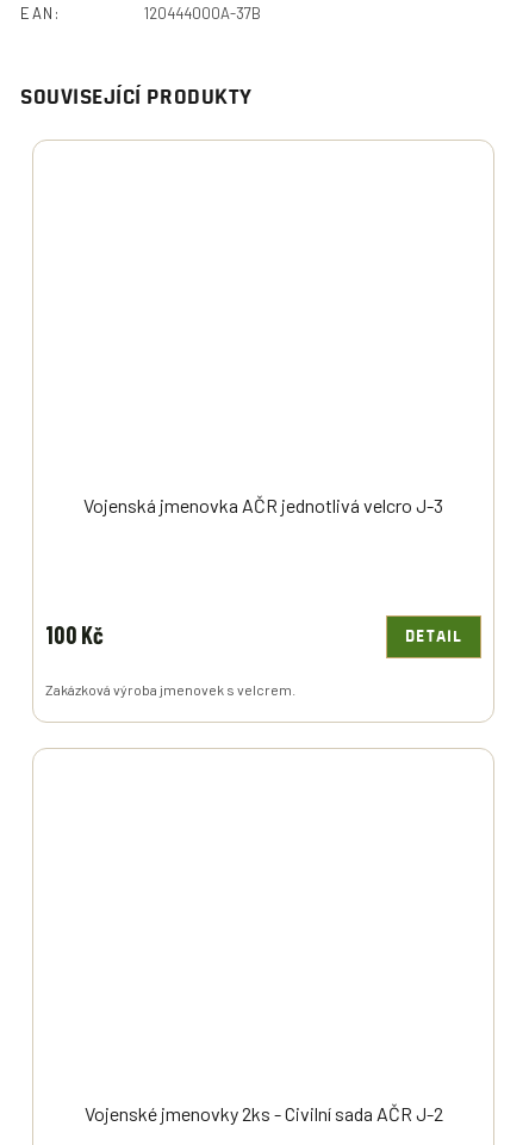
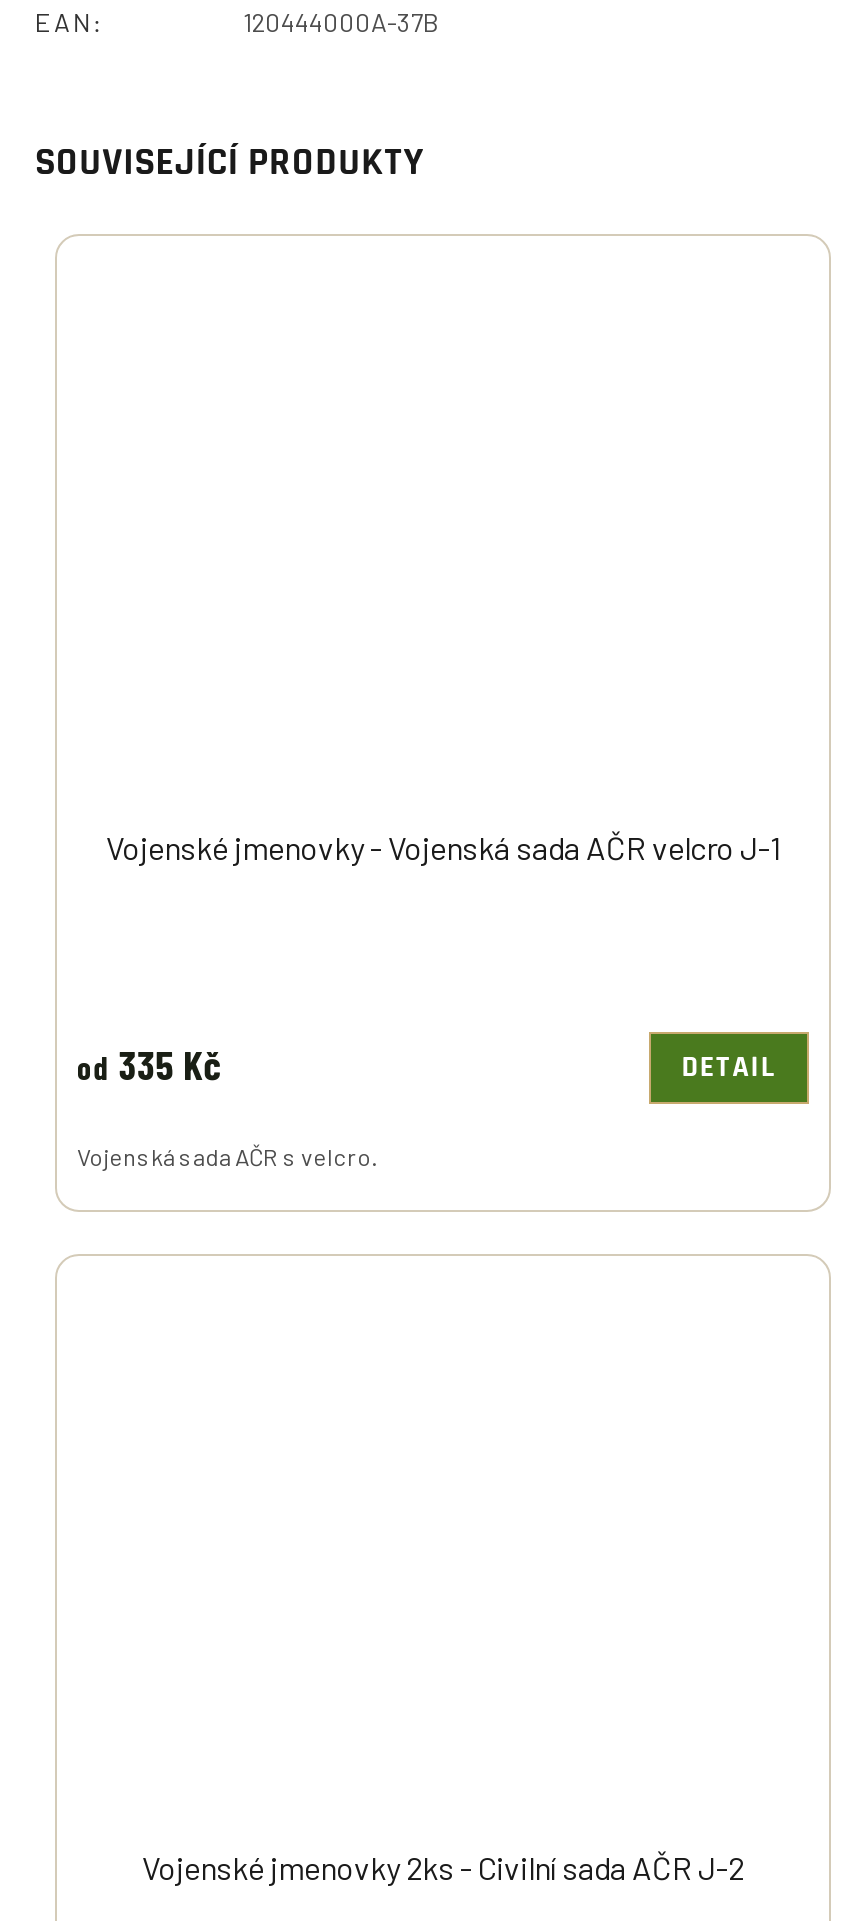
[83,494,443,517] Vojenská jmenovka AČR jednotlivá velcro J-3 -> [106,828,780,866] Vojenské jmenovky - Vojenská sada AČR velcro J-1
[45,620,104,649] 100 Kč -> [77,1040,222,1088] od 335 Kč
[45,681,295,698] Zakázková výroba jmenovek s velcrem. -> [77,1142,377,1170] Vojenská sada AČR s velcro.

